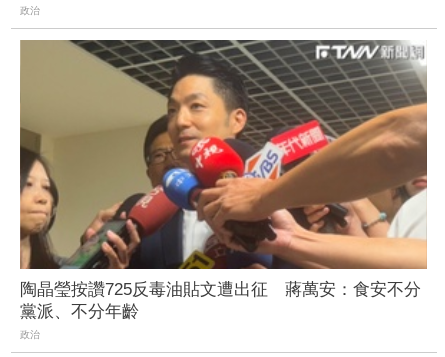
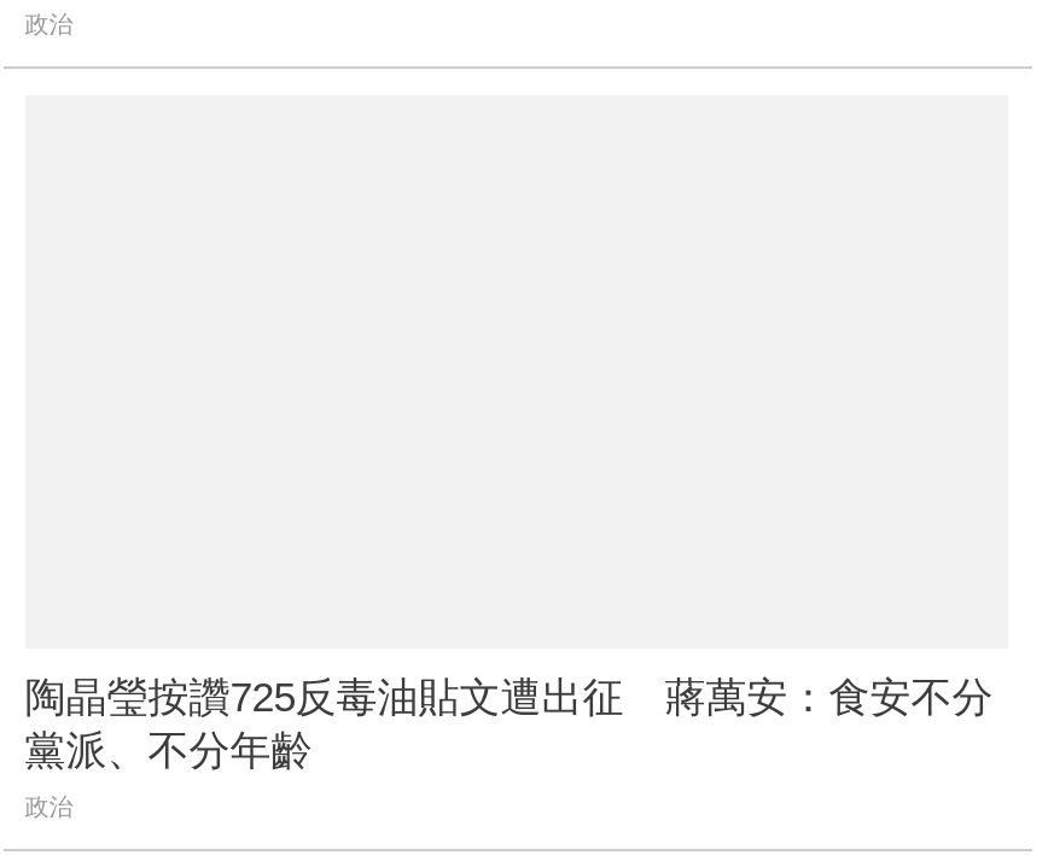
[19,39,428,270] [image] -> none

